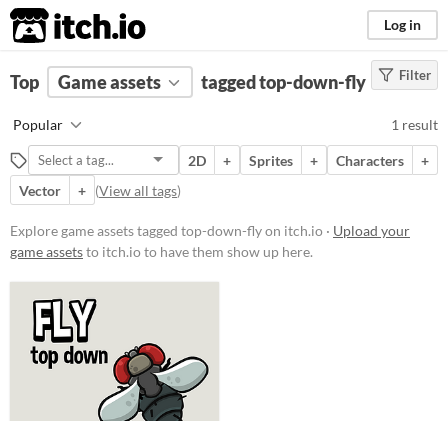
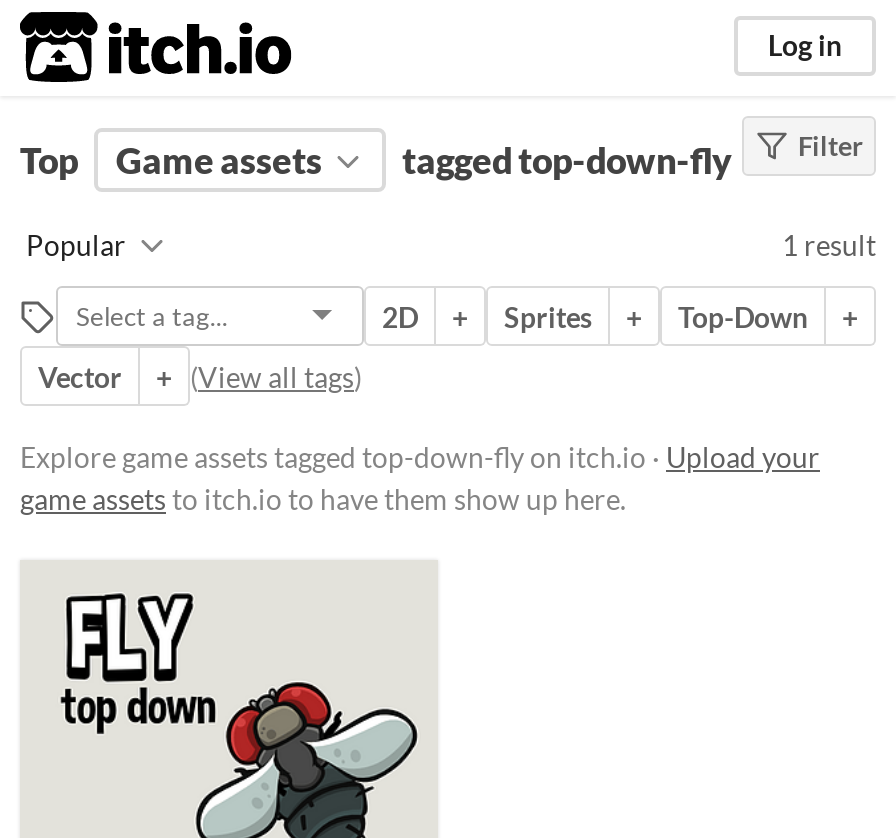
[336,151,404,168] Characters -> [678,299,808,333] Top-Down

